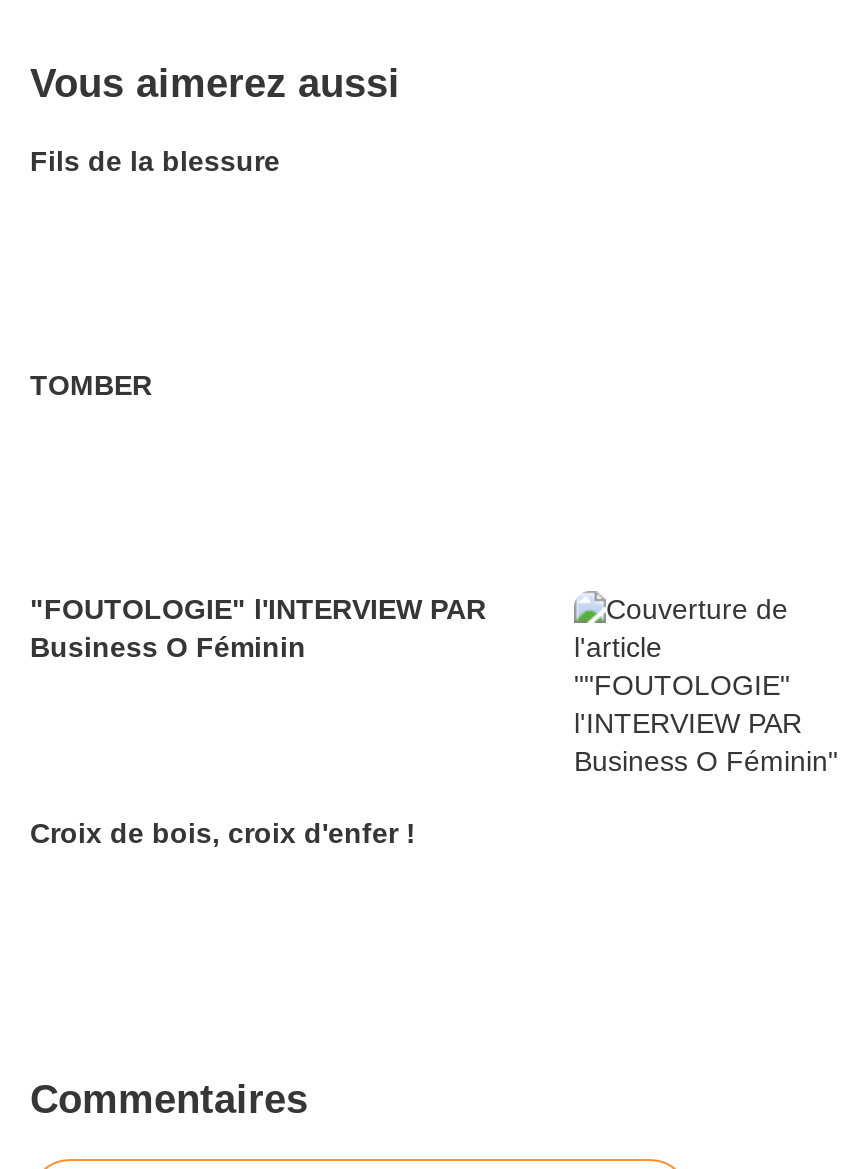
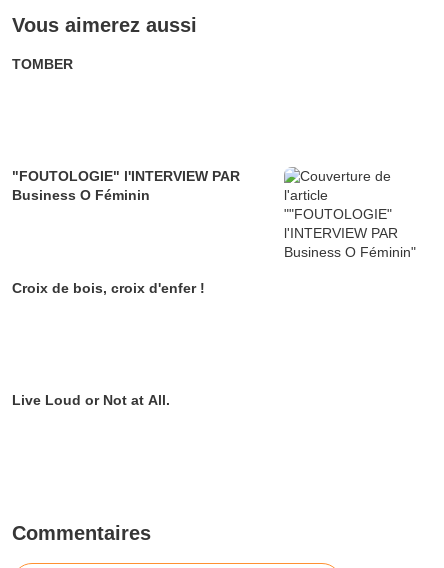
[30,145,280,177] Fils de la blessure -> none
moved [30,369,486,849] -> [12,56,240,296]: TOMBER | "FOUTOLOGIE" l'INTERVIEW PAR | Business O Féminin | Croix de bois, croix d'enfer !
none -> [12,392,170,408] Live Loud or Not at All.

